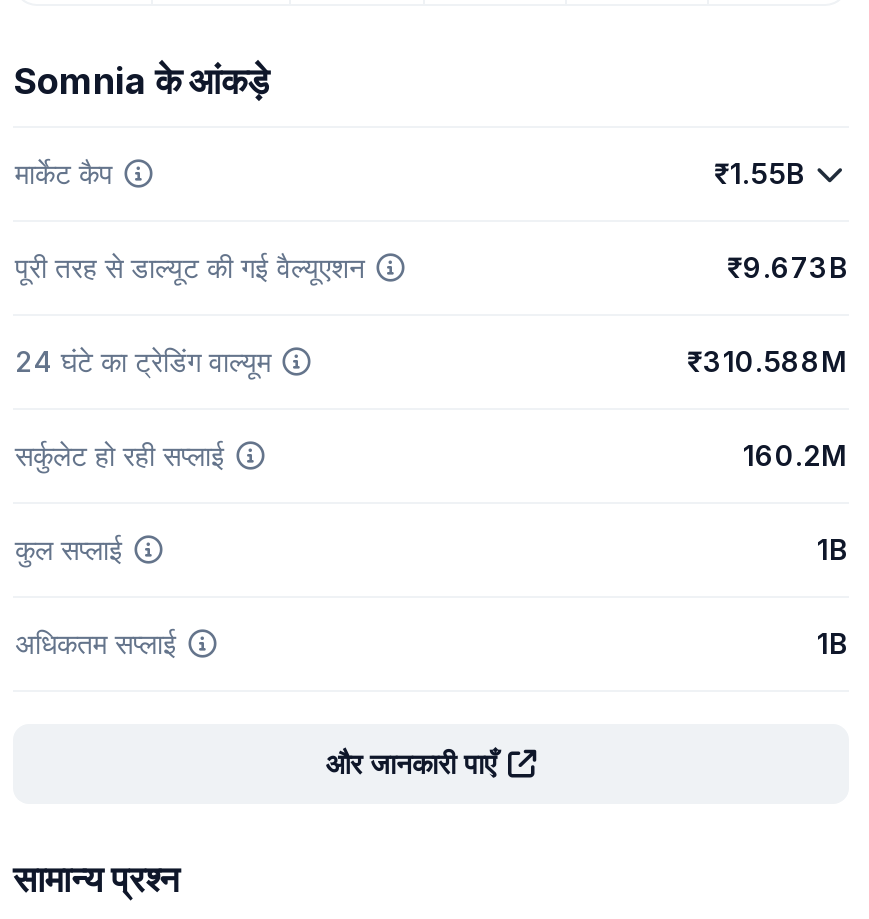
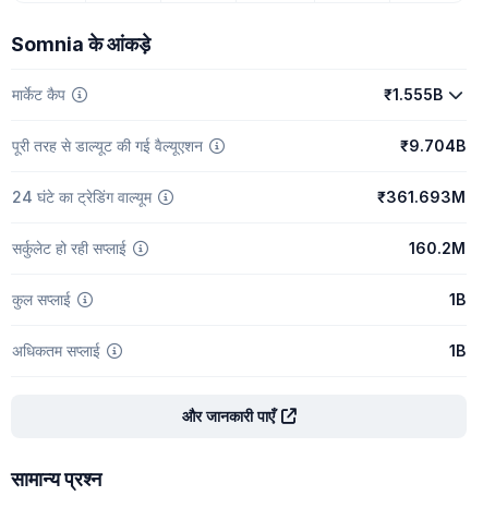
[714,156,804,190] ₹1.55B -> [383,85,442,104] ₹1.555B
[727,250,847,284] ₹9.673B -> [400,136,466,155] ₹9.704B
[687,344,847,378] ₹310.588M -> [377,188,466,206] ₹361.693M

